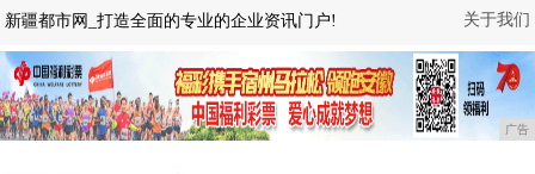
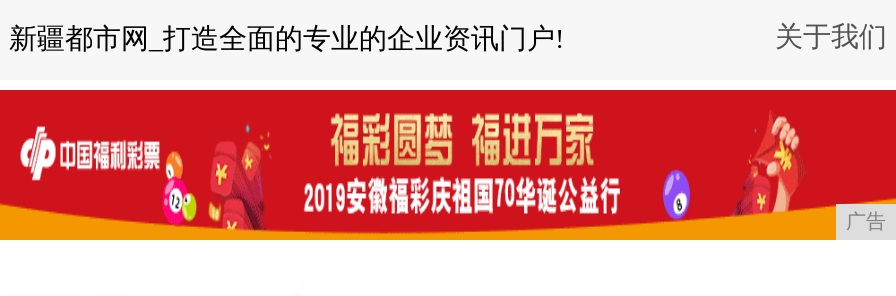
[4,50,531,142] [image] -> [6,88,890,242] [image]

